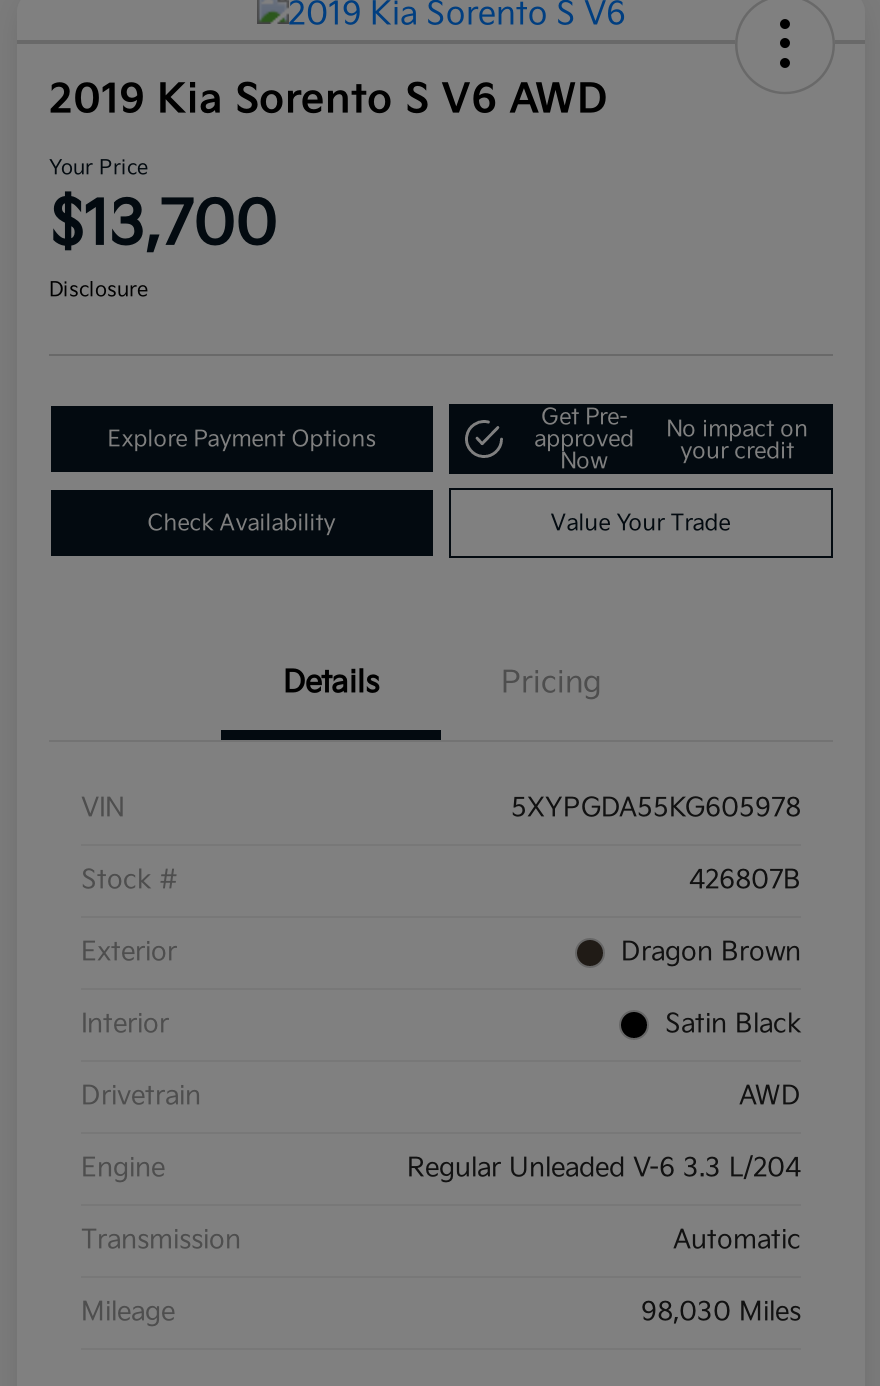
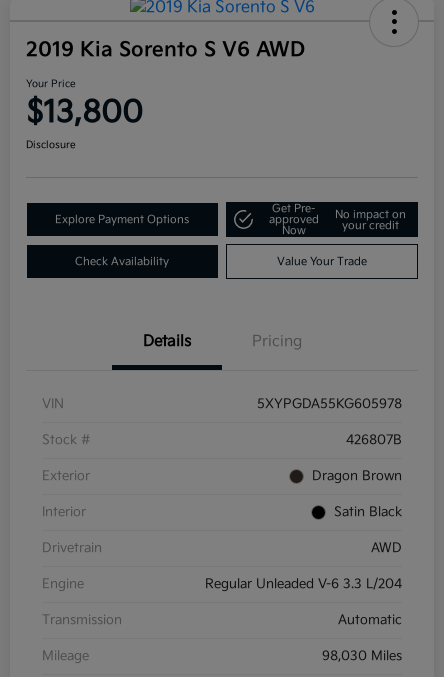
[49,190,277,262] $13,700 -> [26,95,143,131] $13,800

